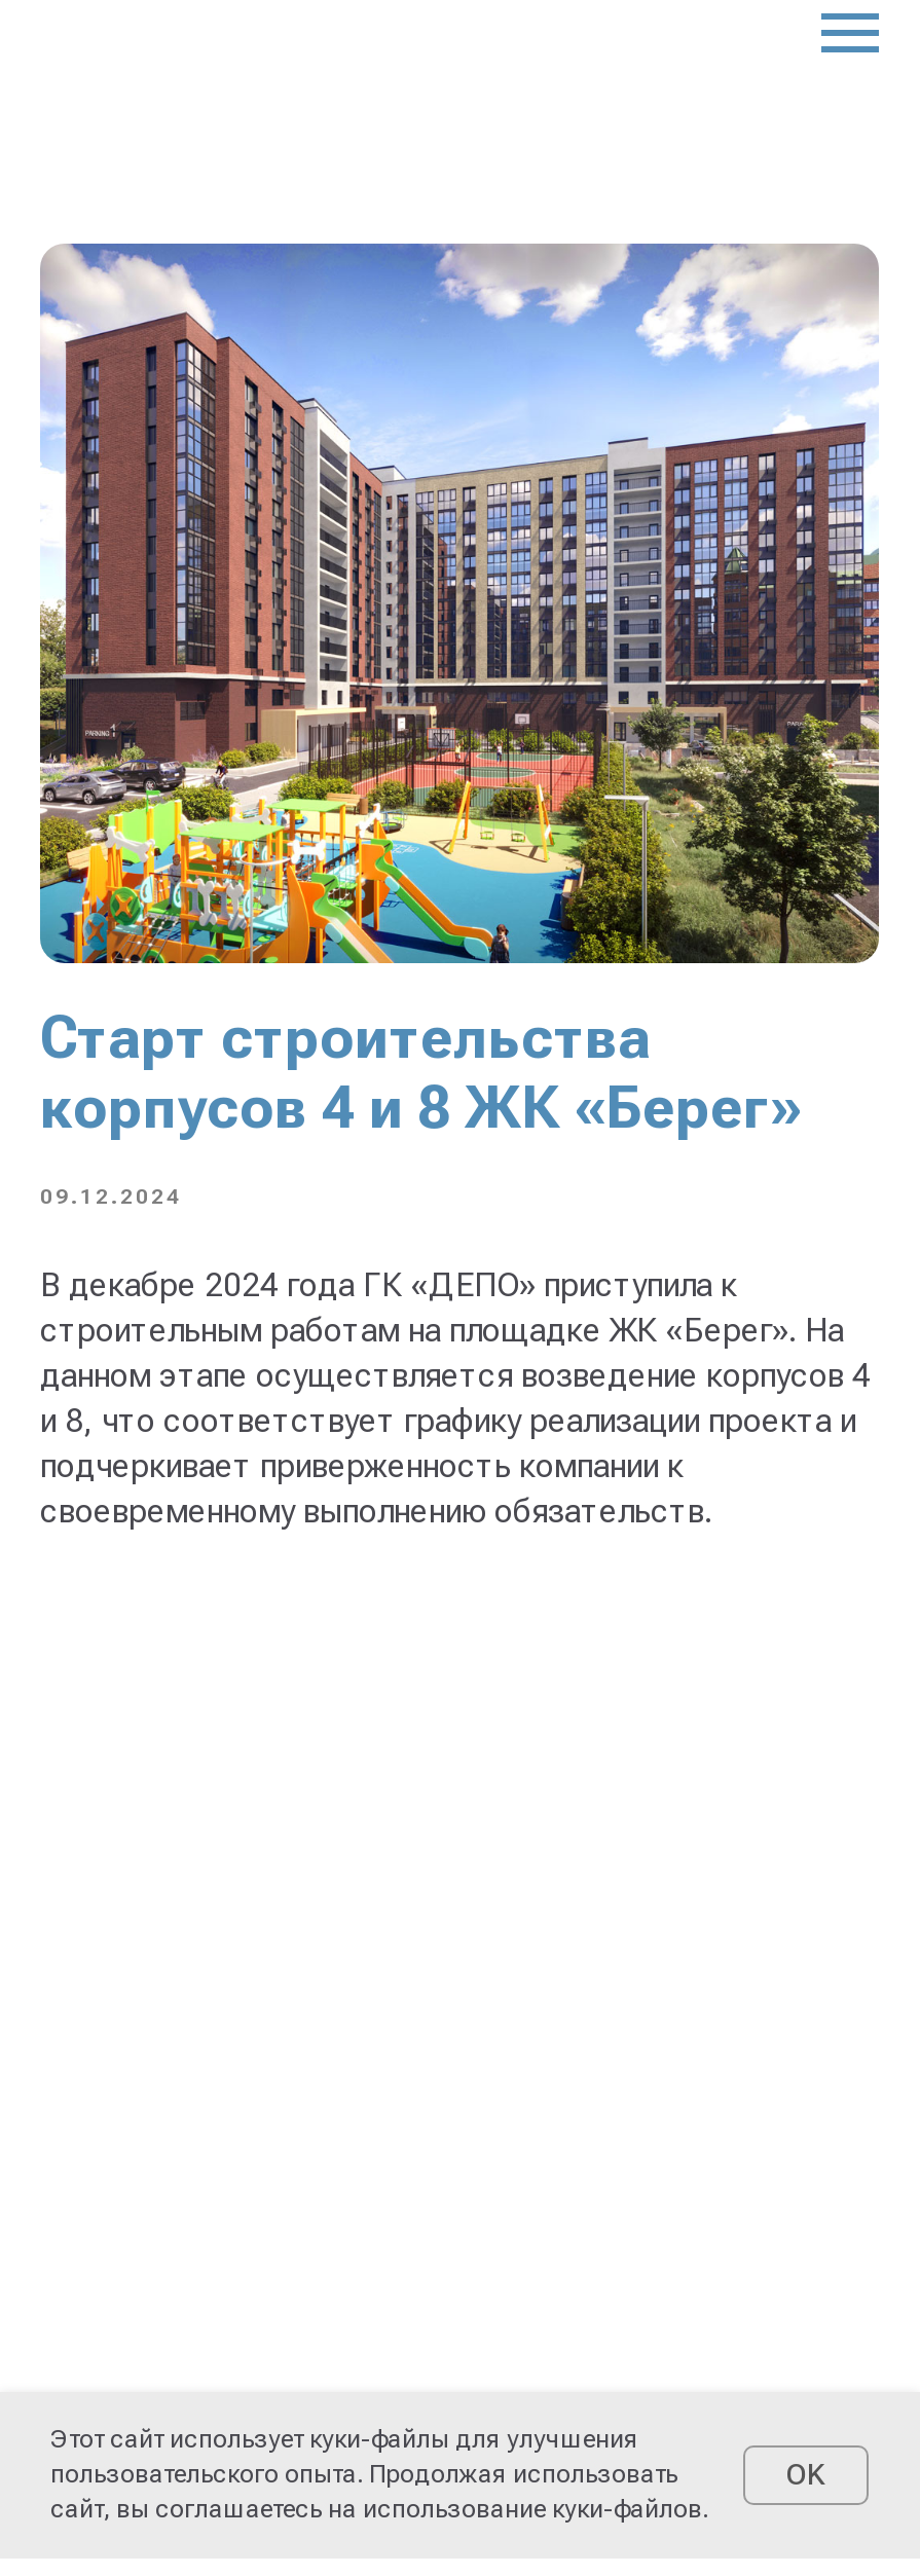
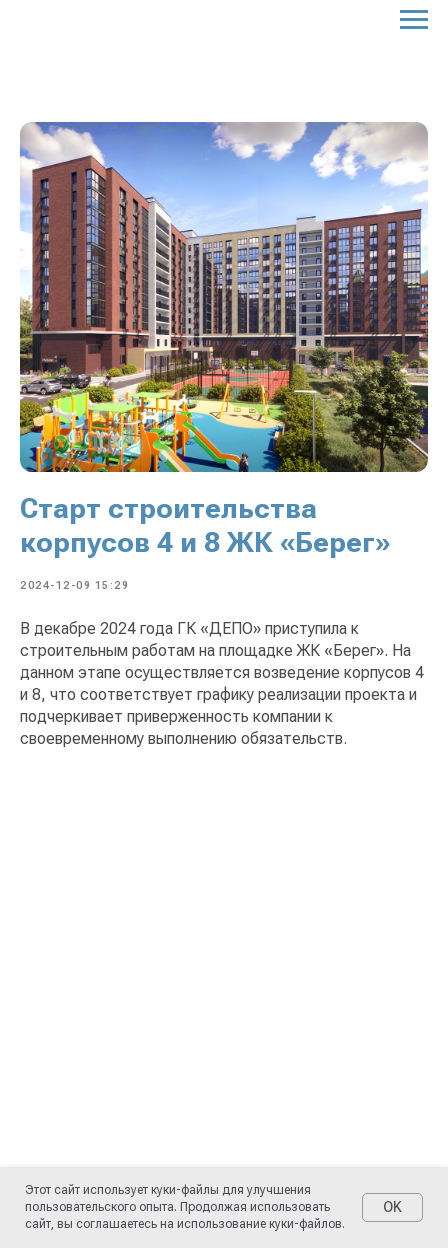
[40,1185,182,1207] 09.12.2024 -> [20,580,129,591] 2024-12-09 15:29

